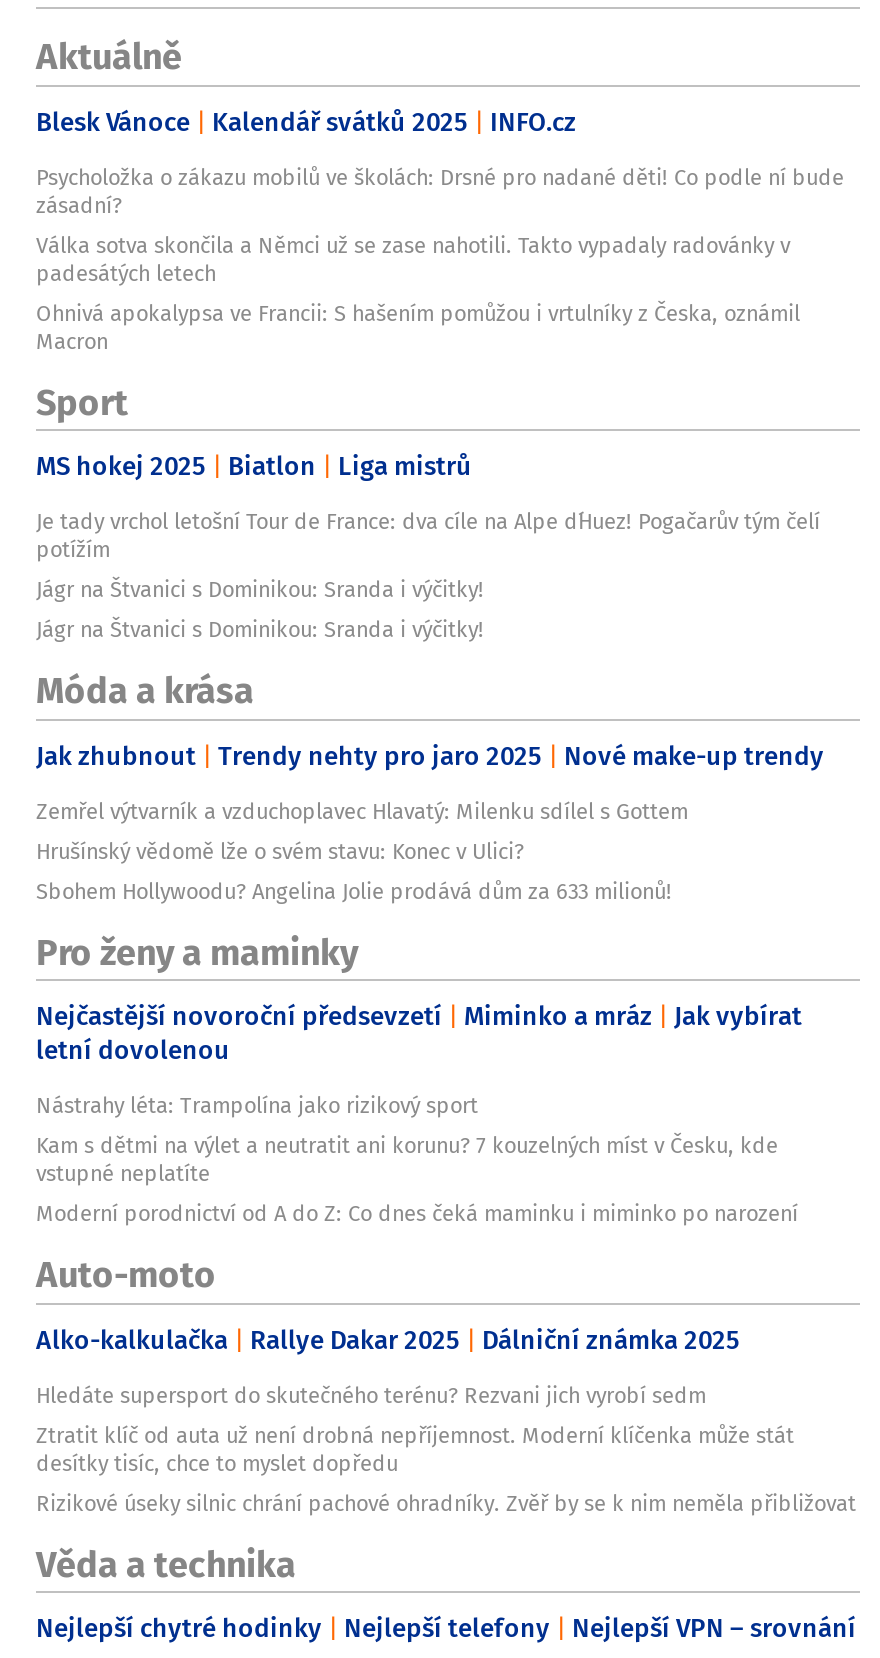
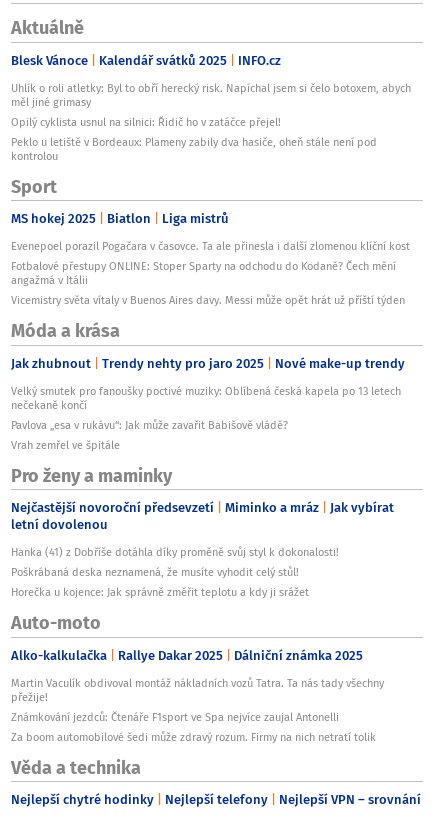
[36,161,844,357] Psycholožka o zákazu mobilů ve školách: Drsné pro nadané děti! Co podle ní bude | zásadní? | Válka sotva skončila a Němci už se zase nahotili. Takto vypadaly radovánky v | padesátých letech | Ohnivá apokalypsa ve Francii: S hašením pomůžou i vrtulníky z Česka, oznámil | Macron -> [11,80,411,164] Uhlík o roli atletky: Byl to obří herecký risk. Napíchal jsem si čelo botoxem, abych | měl jiné grimasy | Opilý cyklista usnul na silnici: Řidič ho v zatáčce přejel! | Peklo u letiště v Bordeaux: Plameny zabily dva hasiče, oheň stále není pod | kontrolou
[36,506,820,646] Je tady vrchol letošní Tour de France: dva cíle na Alpe d´Huez! Pogačarův tým čelí | potížím | Jágr na Štvanici s Dominikou: Sranda i výčitky! | Jágr na Štvanici s Dominikou: Sranda i výčitky! -> [11,238,410,308] Evenepoel porazil Pogačara v časovce. Ta ale přinesla i další zlomenou klíční kost | Fotbalové přestupy ONLINE: Stoper Sparty na odchodu do Kodaně? Čech mění | angažmá v Itálii | Vicemistry světa vítaly v Buenos Aires davy. Messi může opět hrát už příští týden
[36,795,688,907] Zemřel výtvarník a vzduchoplavec Hlavatý: Milenku sdílel s Gottem | Hrušínský vědomě lže o svém stavu: Konec v Ulici? | Sbohem Hollywoodu? Angelina Jolie prodává dům za 633 milionů! -> [11,383,401,453] Velký smutek pro fanoušky poctivé muziky: Oblíbená česká kapela po 13 letech | nečekaně končí | Pavlova „esa v rukávu“: Jak může zavařit Babišově vládě? | Vrah zemřel ve špitále
[36,1090,798,1230] Nástrahy léta: Trampolína jako rizikový sport | Kam s dětmi na výlet a neutratit ani korunu? 7 kouzelných míst v Česku, kde | vstupné neplatíte | Moderní porodnictví od A do Z: Co dnes čeká maminku i miminko po narození -> [11,544,339,600] Hanka (41) z Dobříše dotáhla díky proměně svůj styl k dokonalosti! | Poškrábaná deska neznamená, že musíte vyhodit celý stůl! | Horečka u kojence: Jak správně změřit teplotu a kdy ji srážet
[36,1379,856,1519] Hledáte supersport do skutečného terénu? Rezvani jich vyrobí sedm | Ztratit klíč od auta už není drobná nepříjemnost. Moderní klíčenka může stát | desítky tisíc, chce to myslet dopředu | Rizikové úseky silnic chrání pachové ohradníky. Zvěř by se k nim neměla přibližovat -> [11,675,384,745] Martin Vaculík obdivoval montáž nákladních vozů Tatra. Ta nás tady všechny | přežije! | Známkování jezdců: Čtenáře F1sport ve Spa nejvíce zaujal Antonelli | Za boom automobilové šedi může zdravý rozum. Firmy na nich netratí tolik

